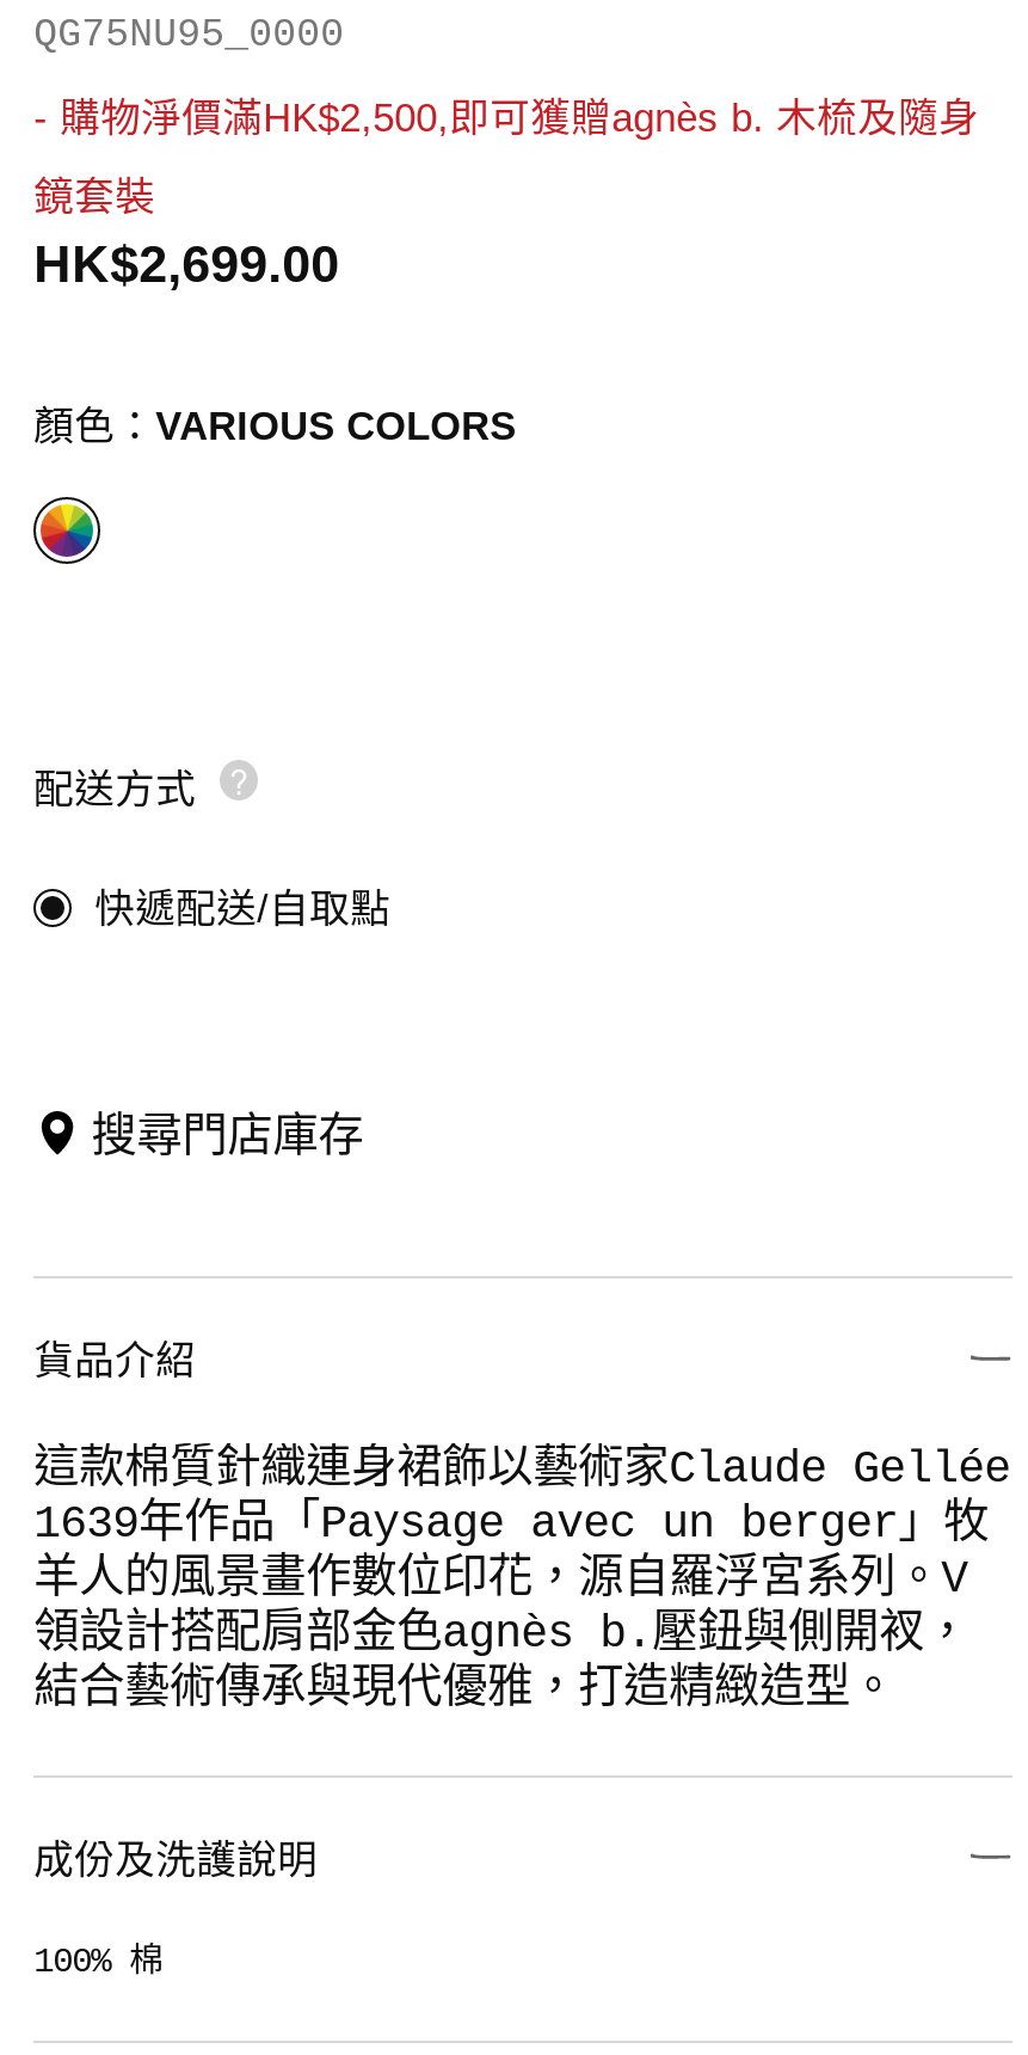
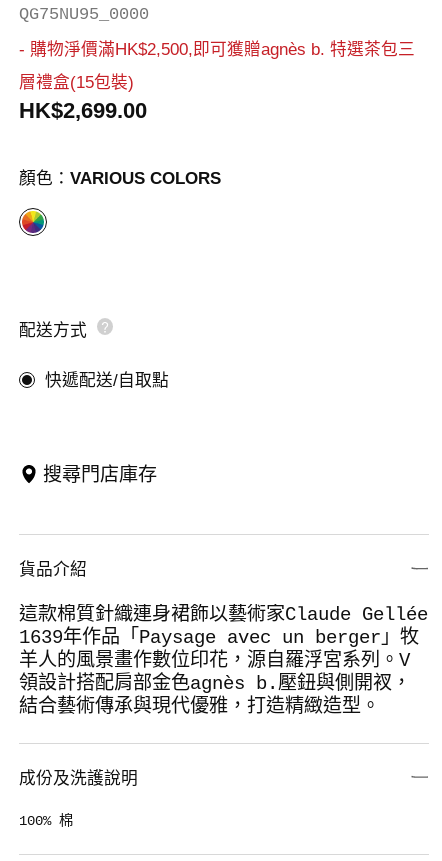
[34,96,979,141] - 購物淨價滿HK$2,500,即可獲贈agnès b. 木梳及隨身 -> [19,40,415,59] - 購物淨價滿HK$2,500,即可獲贈agnès b. 特選茶包三
[34,175,155,220] 鏡套裝 -> [19,73,134,92] 層禮盒(15包裝)

